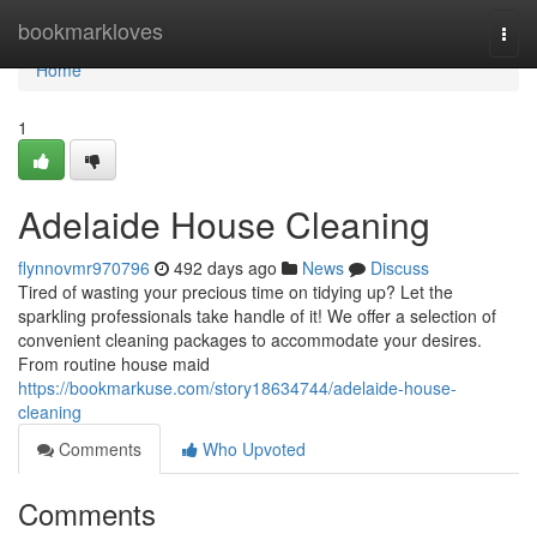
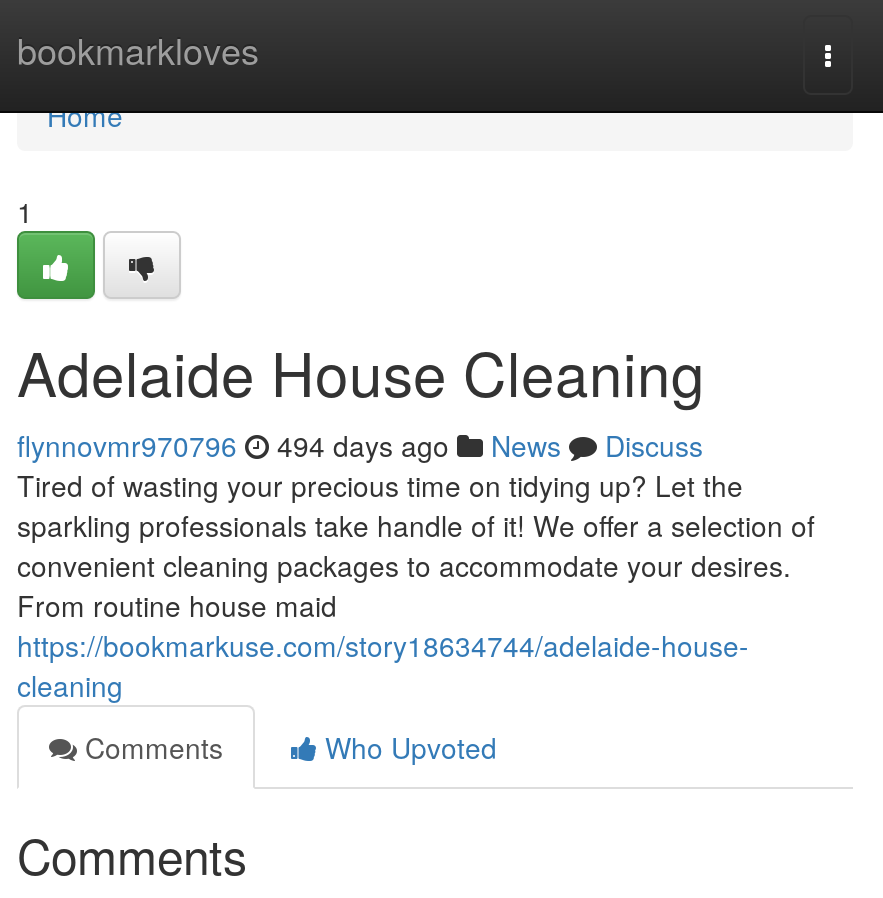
[18,256,429,280] flynnovmr970796 492 days ago News Discuss -> [17,425,703,465] flynnovmr970796 494 days ago News Discuss

